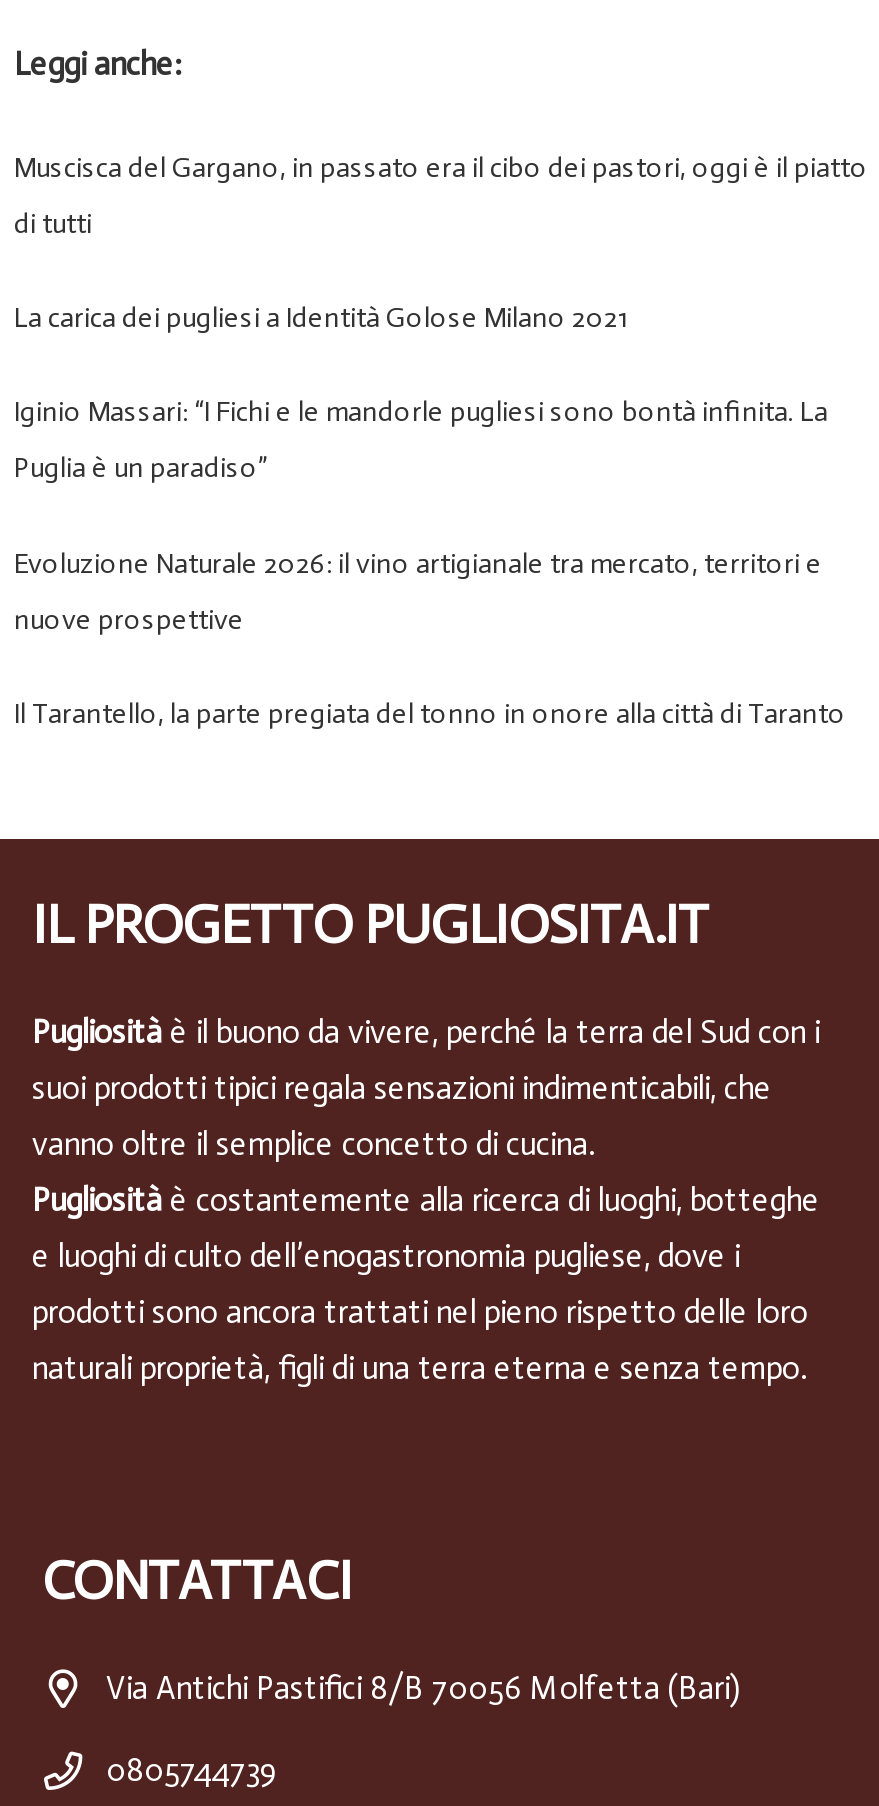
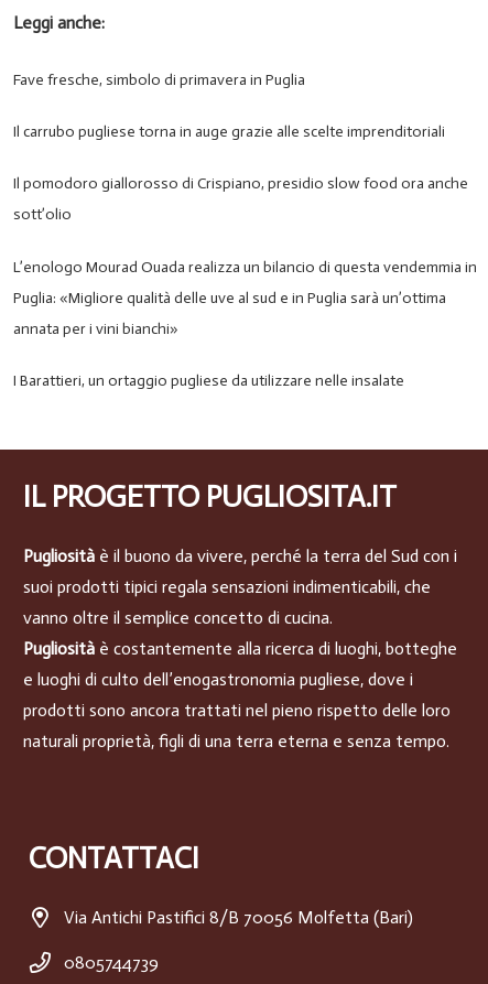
[14,151,868,185] Muscisca del Gargano, in passato era il cibo dei pastori, oggi è il piatto -> [13,71,305,89] Fave fresche, simbolo di primavera in Puglia
[14,207,92,241] di tutti -> [13,123,445,141] Il carrubo pugliese torna in auge grazie alle scelte imprenditoriali
[14,302,628,336] La carica dei pugliesi a Identità Golose Milano 2021 -> [13,175,468,193] Il pomodoro giallorosso di Crispiano, presidio slow food ora anche
[14,396,828,430] Iginio Massari: “I Fichi e le mandorle pugliesi sono bontà infinita. La -> [13,206,72,224] sott’olio
[14,452,268,486] Puglia è un paradiso” -> [13,258,477,276] L’enologo Mourad Ouada realizza un bilancio di questa vendemmia in
[14,546,822,580] Evoluzione Naturale 2026: il vino artigianale tra mercato, territori e -> [13,288,446,307] Puglia: «Migliore qualità delle uve al sud e in Puglia sarà un’ottima
[14,602,244,636] nuove prospettive -> [13,319,178,338] annata per i vini bianchi»
[14,697,846,731] Il Tarantello, la parte pregiata del tonno in onore alla città di Taranto -> [13,371,404,390] I Barattieri, un ortaggio pugliese da utilizzare nelle insalate

